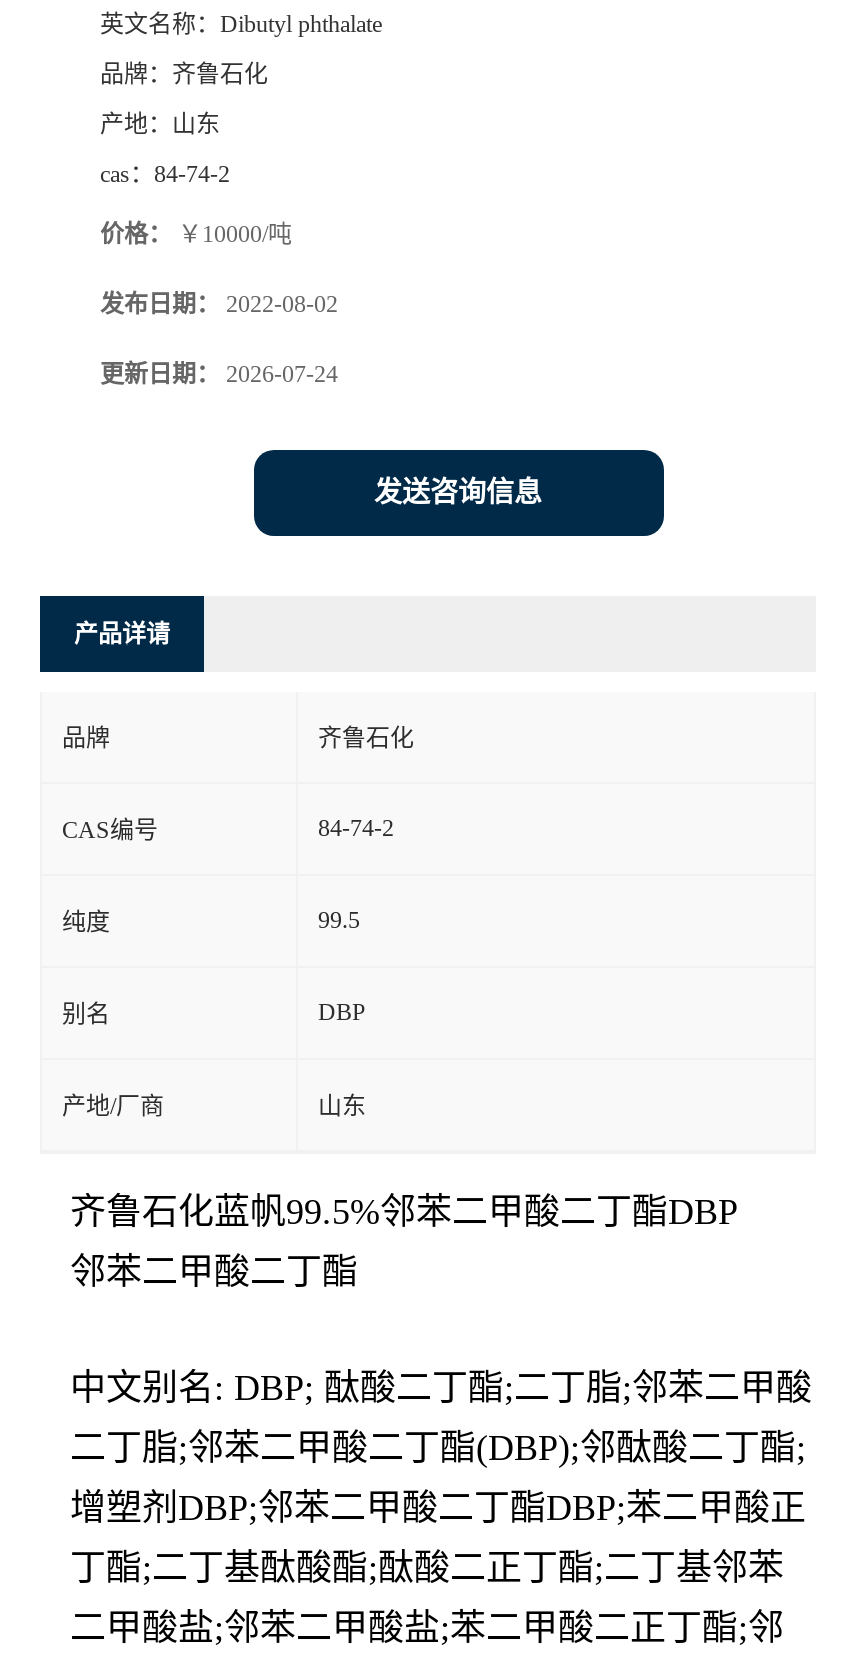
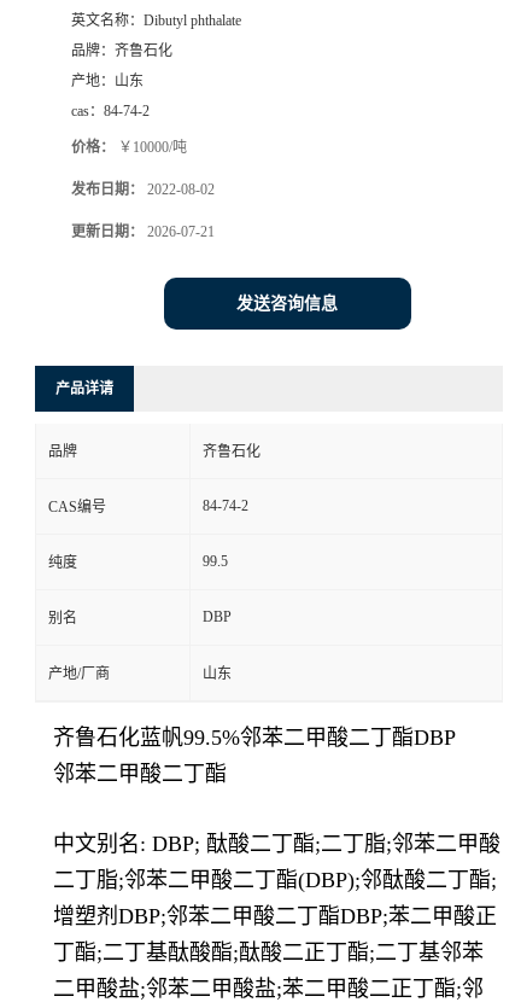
[100,359,338,387] 更新日期：2026-07-24 -> [71,223,215,240] 更新日期：2026-07-21

